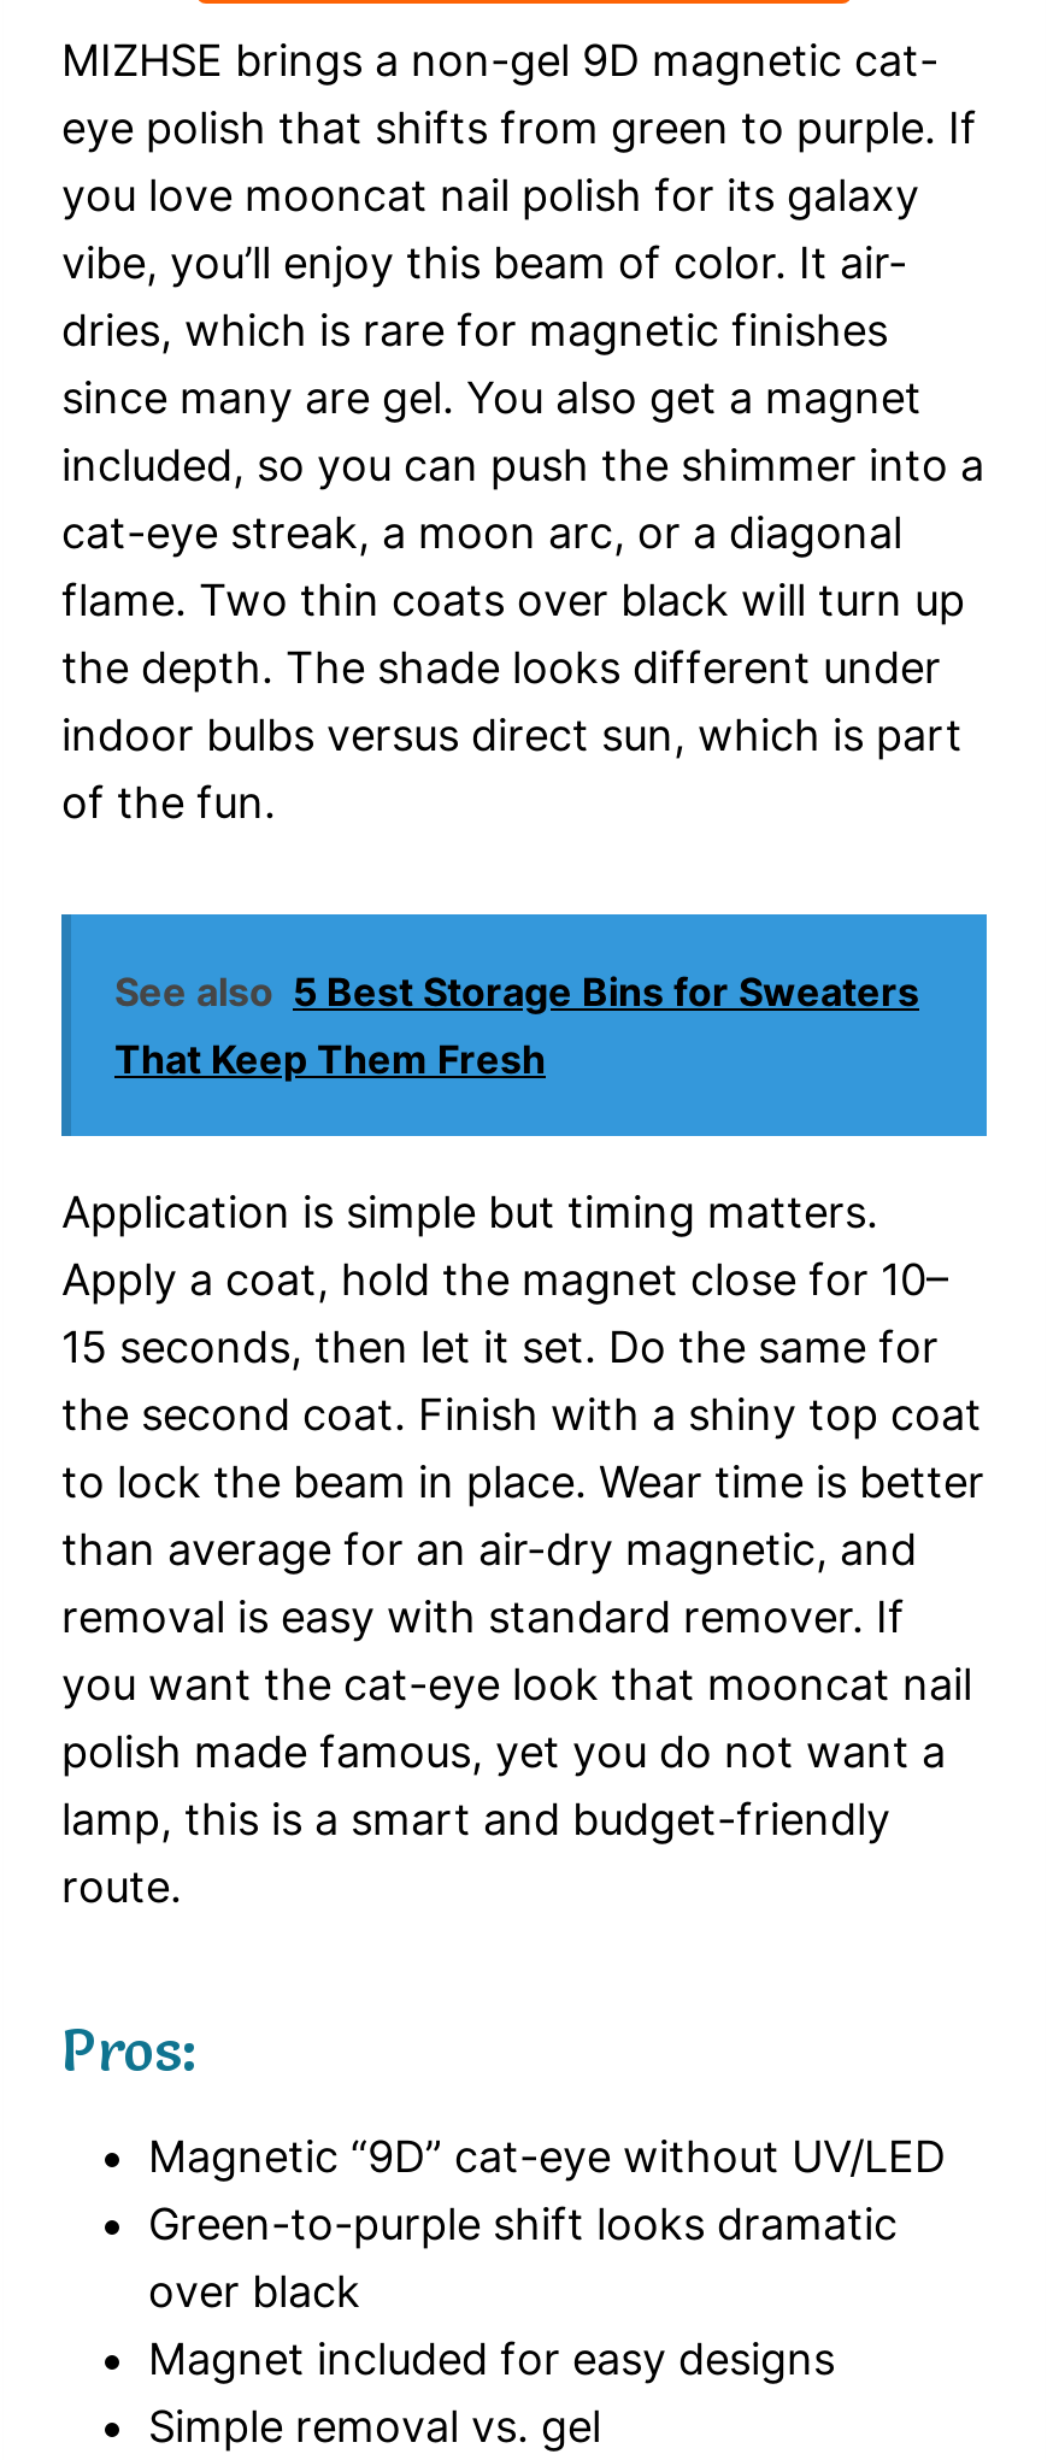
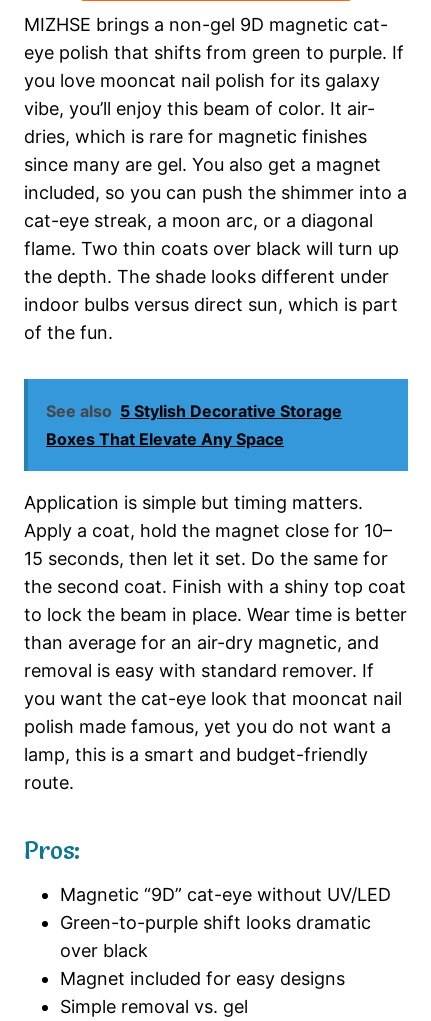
[114,966,919,1082] See also 5 Best Storage Bins for Sweaters | That Keep Them Fresh -> [46,401,342,449] See also 5 Stylish Decorative Storage | Boxes That Elevate Any Space

